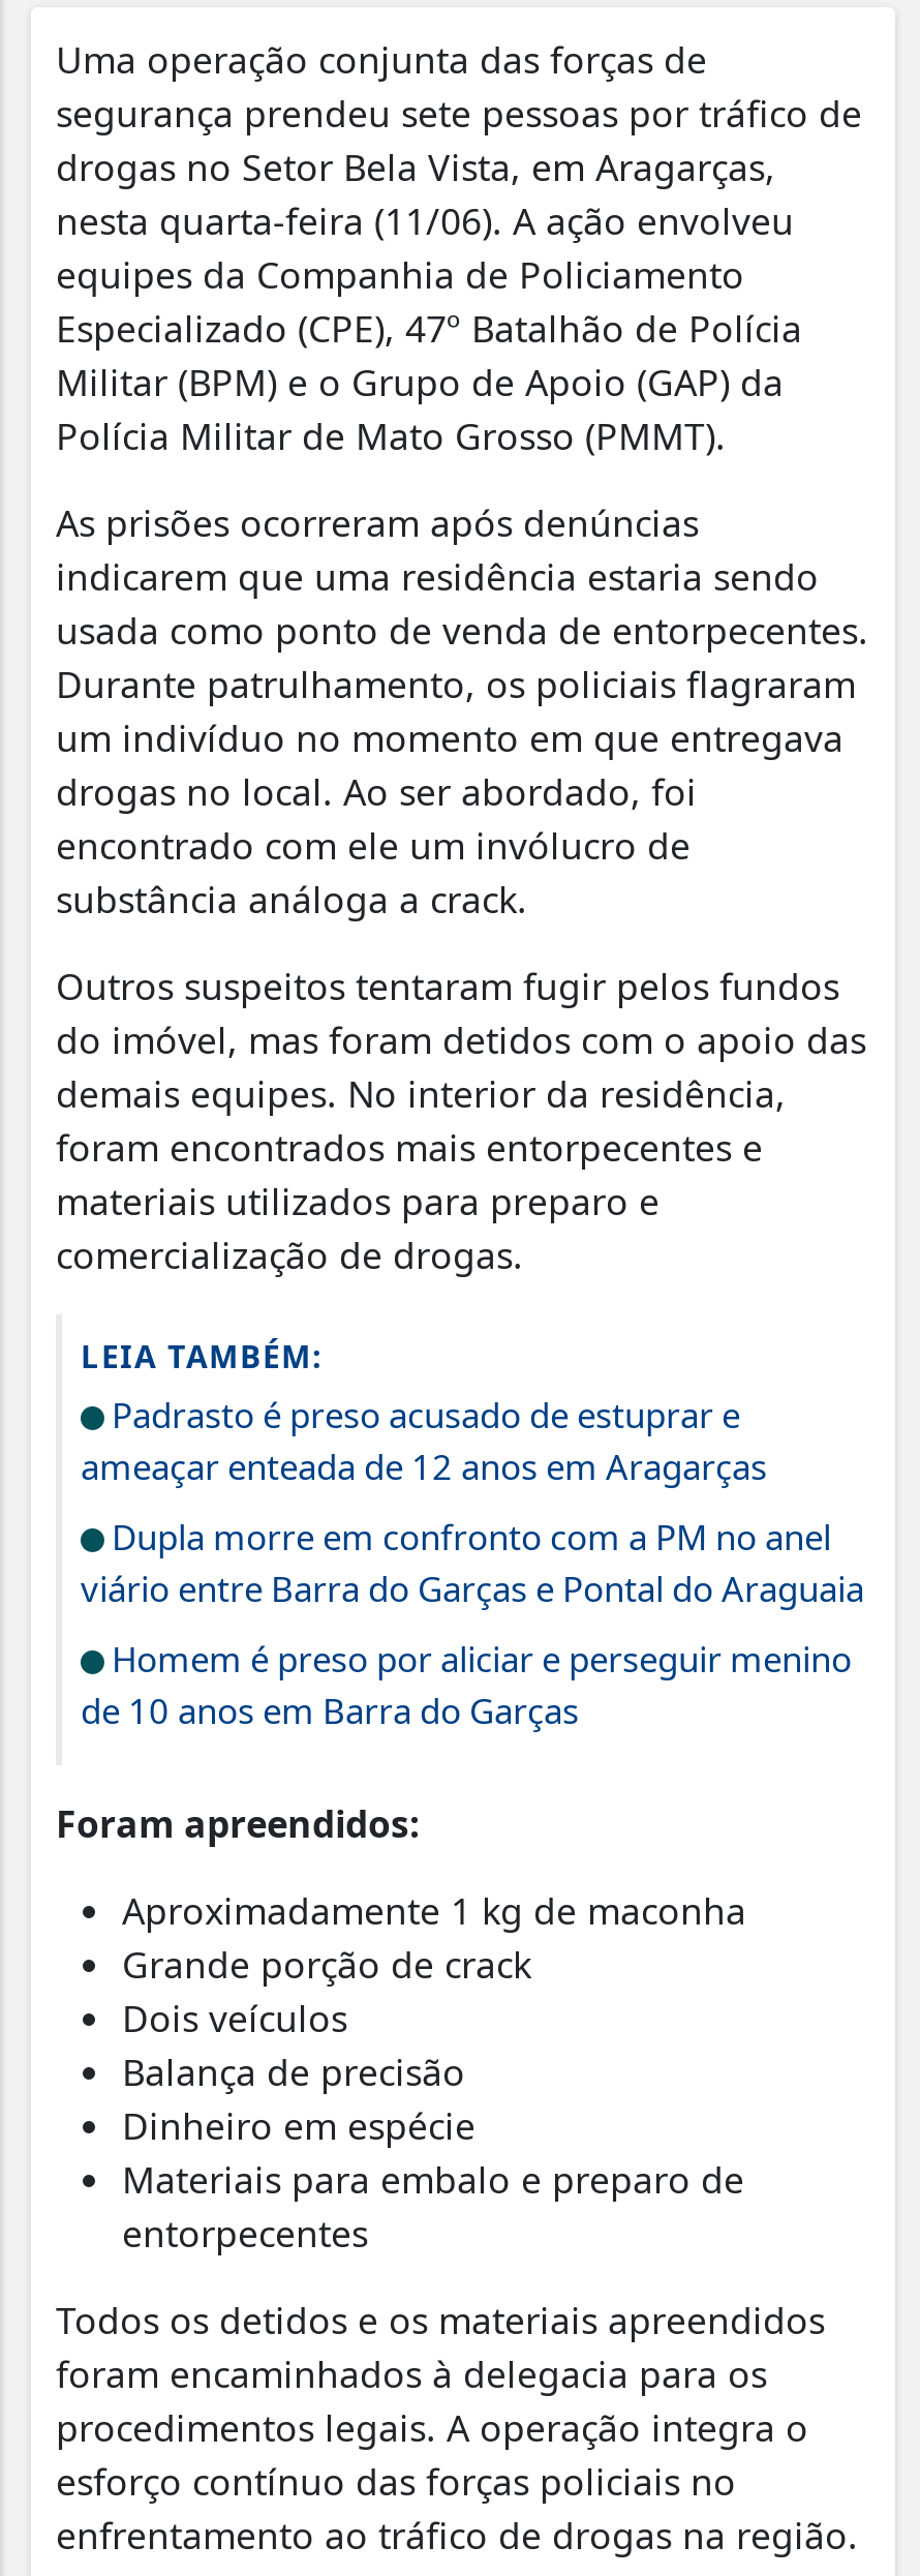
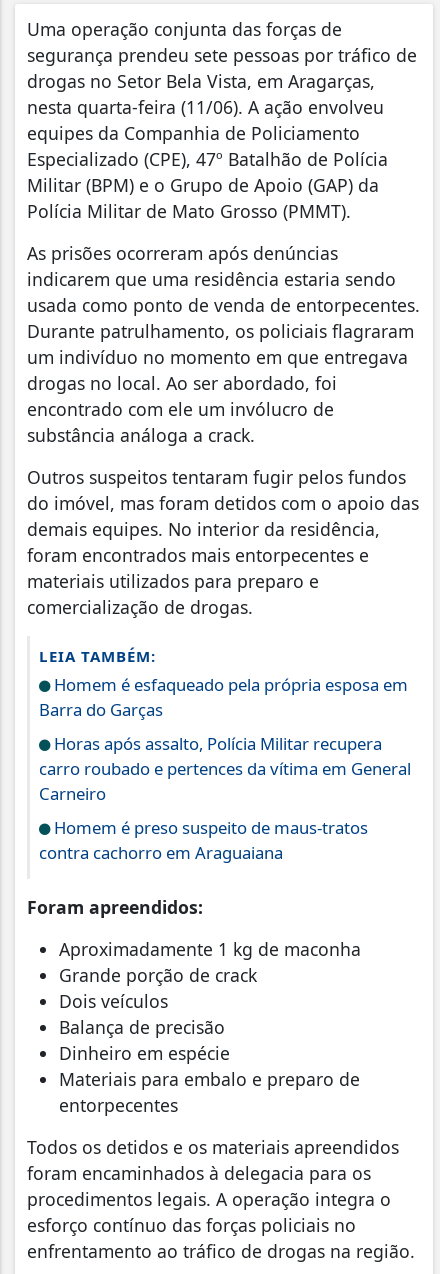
[81,1392,767,1491] Padrasto é preso acusado de estuprar e | ameaçar enteada de 12 anos em Aragarças -> [39,673,408,721] Homem é esfaqueado pela própria esposa em | Barra do Garças
[81,1514,864,1613] Dupla morre em confronto com a PM no anel | viário entre Barra do Garças e Pontal do Araguaia -> [39,732,411,805] Horas após assalto, Polícia Militar recupera | carro roubado e pertences da vítima em General | Carneiro
[81,1636,852,1735] Homem é preso por aliciar e perseguir menino | de 10 anos em Barra do Garças -> [39,816,368,864] Homem é preso suspeito de maus-tratos | contra cachorro em Araguaiana

